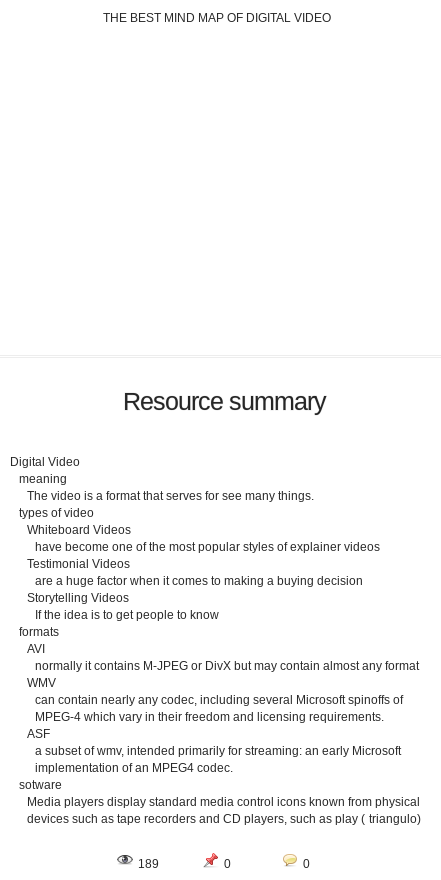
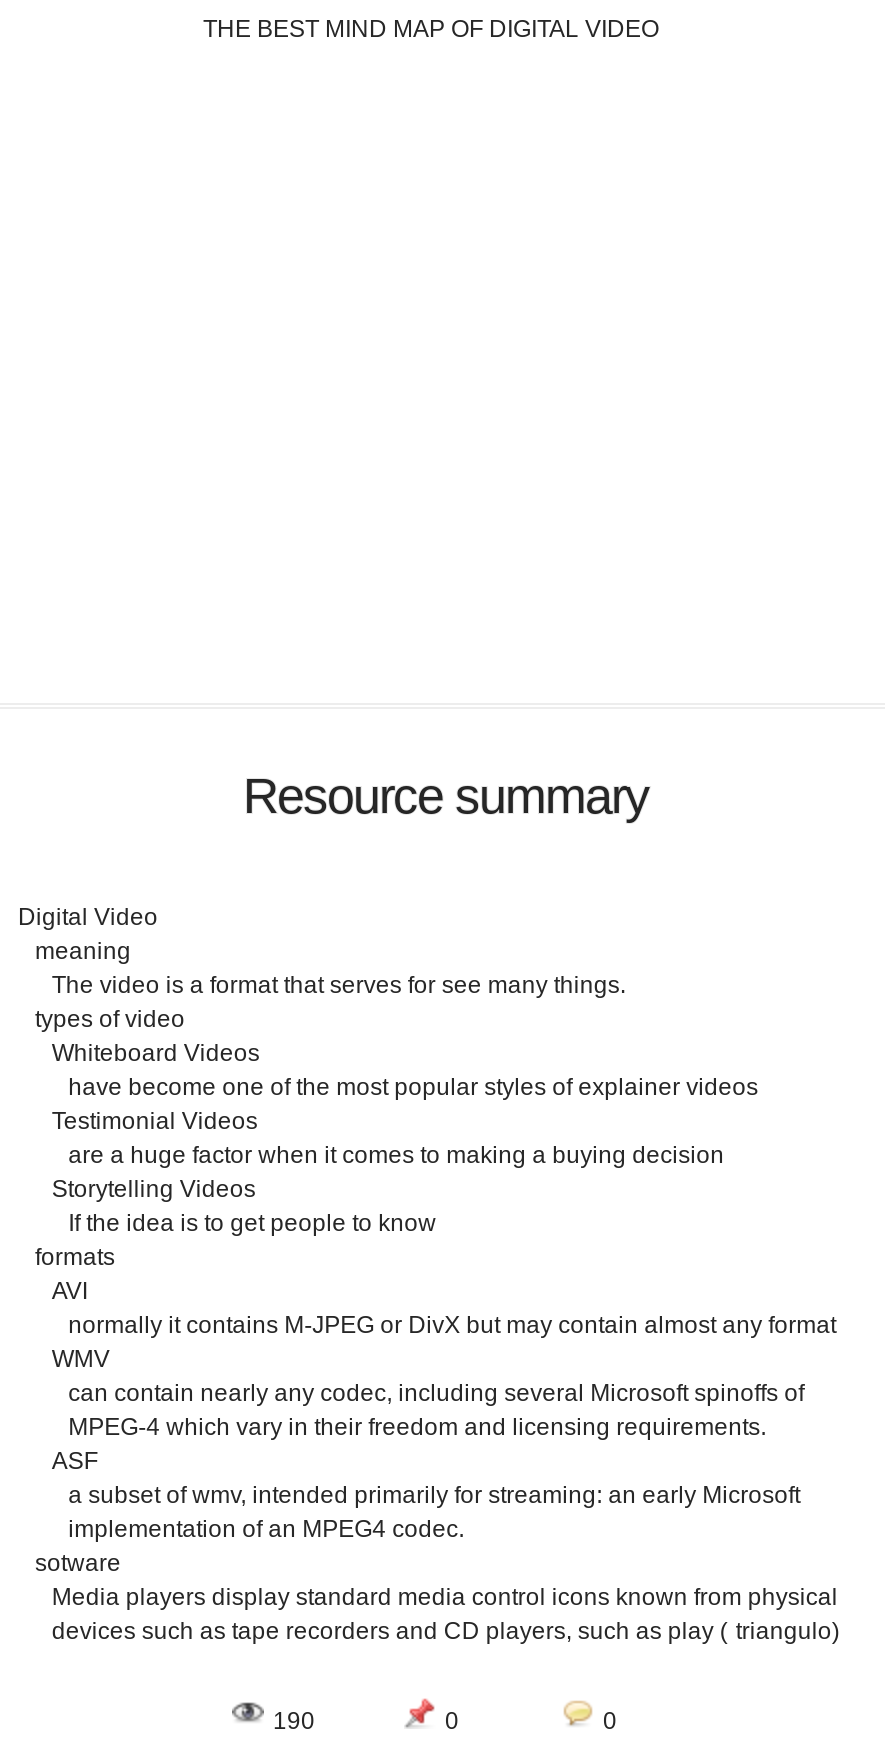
[137,857,158,871] 189 -> [273,1707,315,1735] 190

